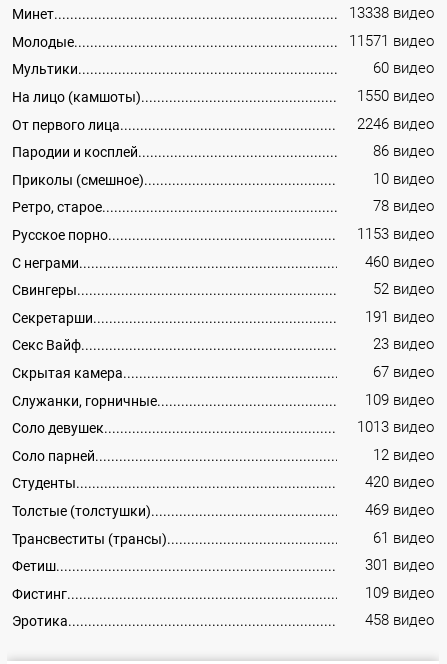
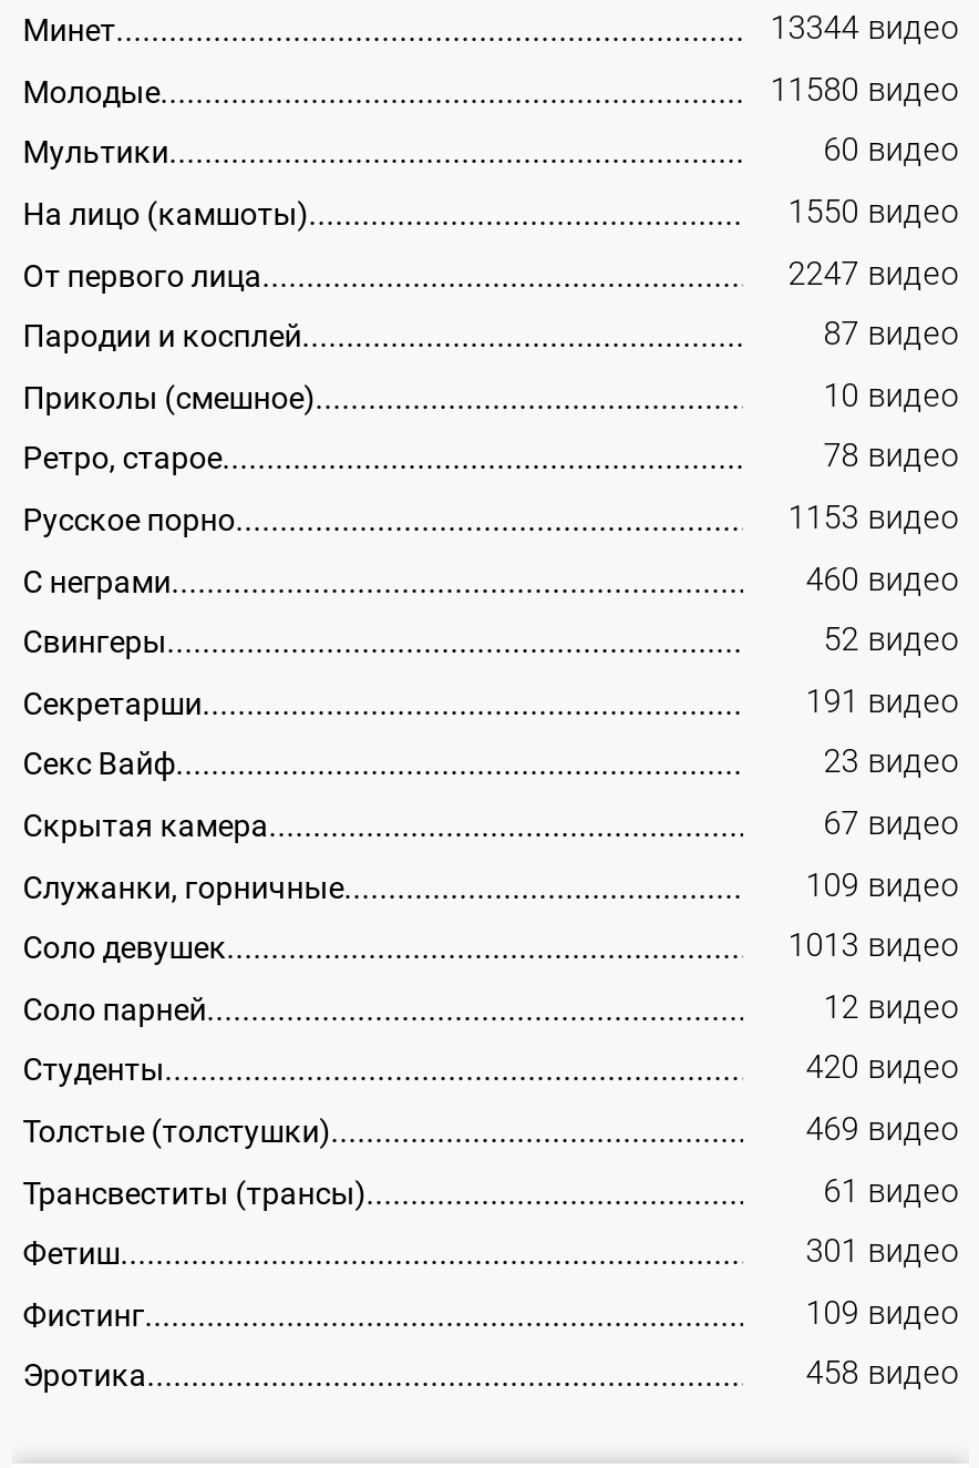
[349,5,434,22] 13338 видео -> [770,10,959,48] 13344 видео
[349,33,434,50] 11571 видео -> [770,72,959,109] 11580 видео
[357,116,434,133] 2246 видео -> [788,255,959,293] 2247 видео
[373,143,434,160] 86 видео -> [824,316,959,354] 87 видео

